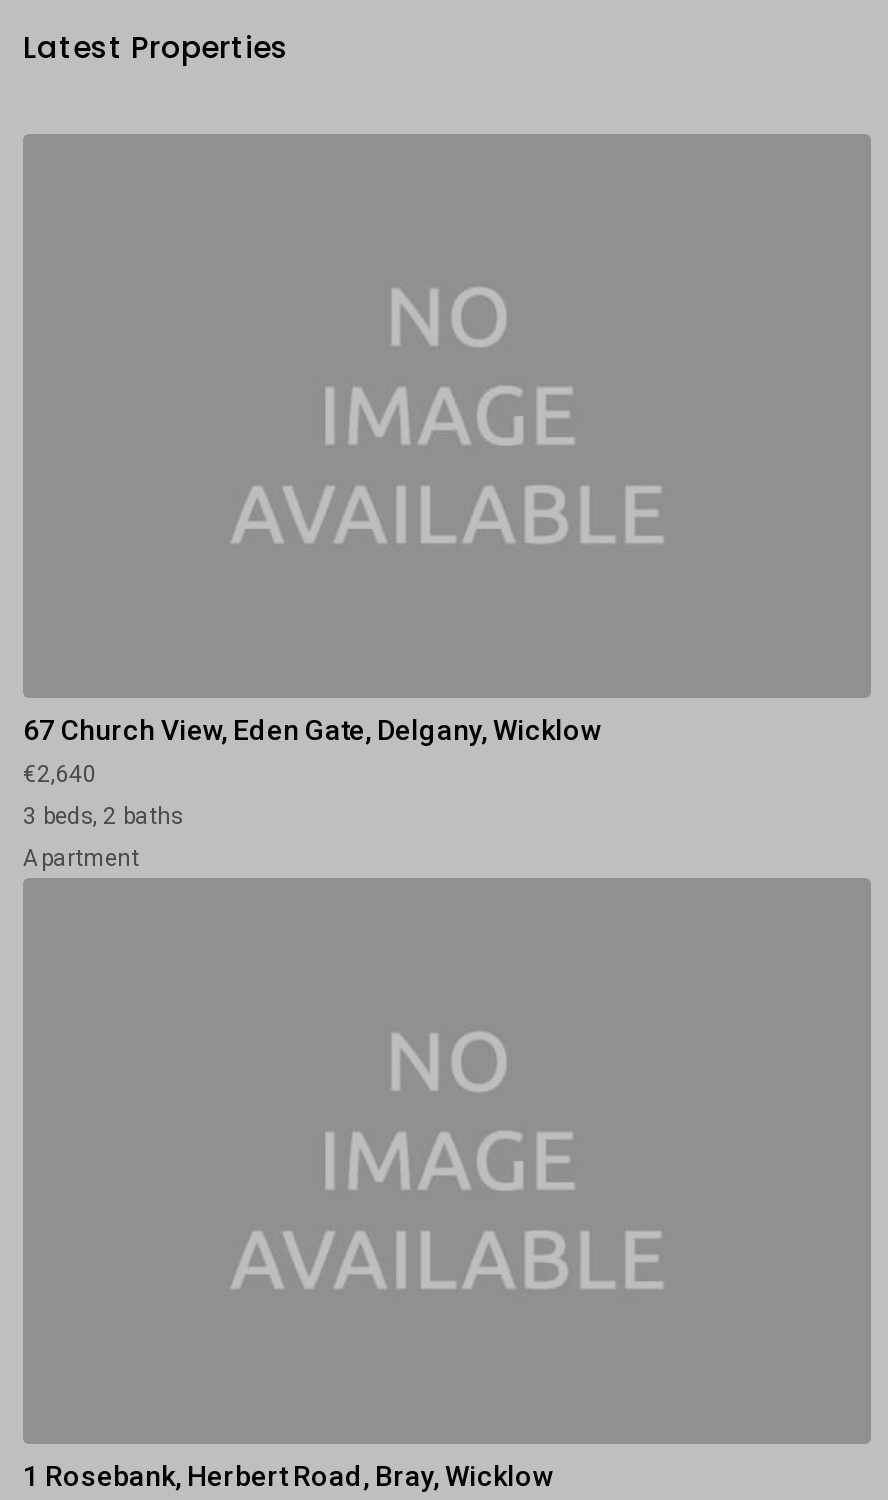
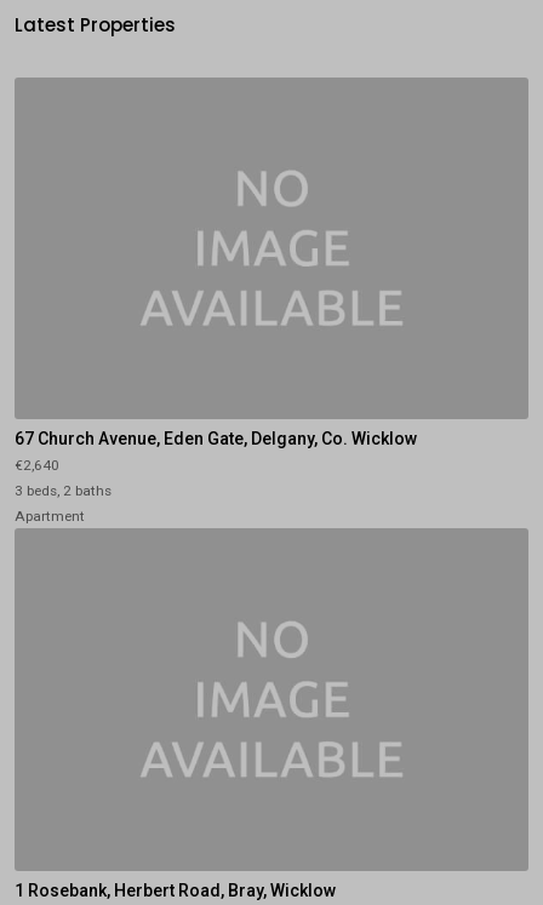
[23,715,601,747] 67 Church View, Eden Gate, Delgany, Wicklow -> [15,429,417,449] 67 Church Avenue, Eden Gate, Delgany, Co. Wicklow

